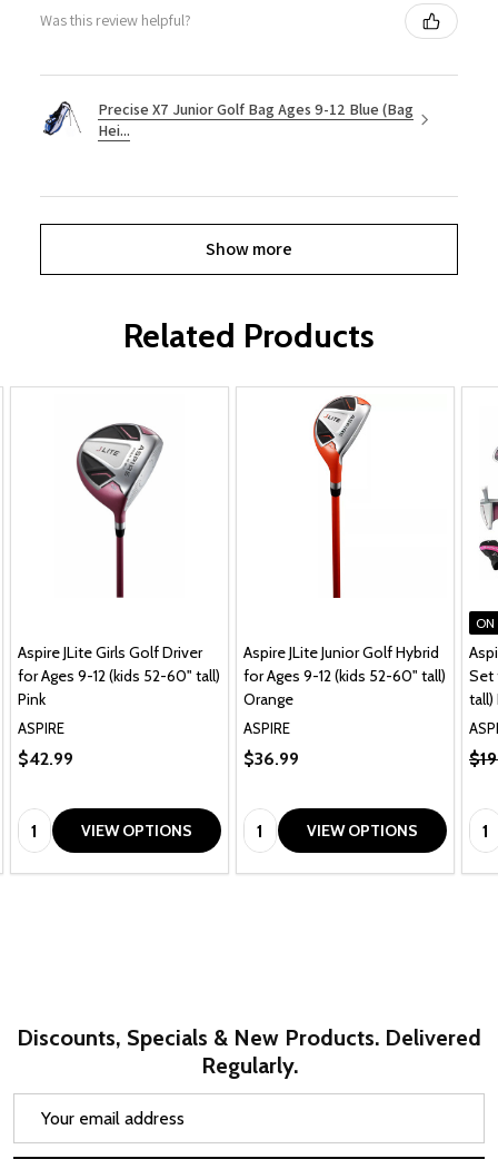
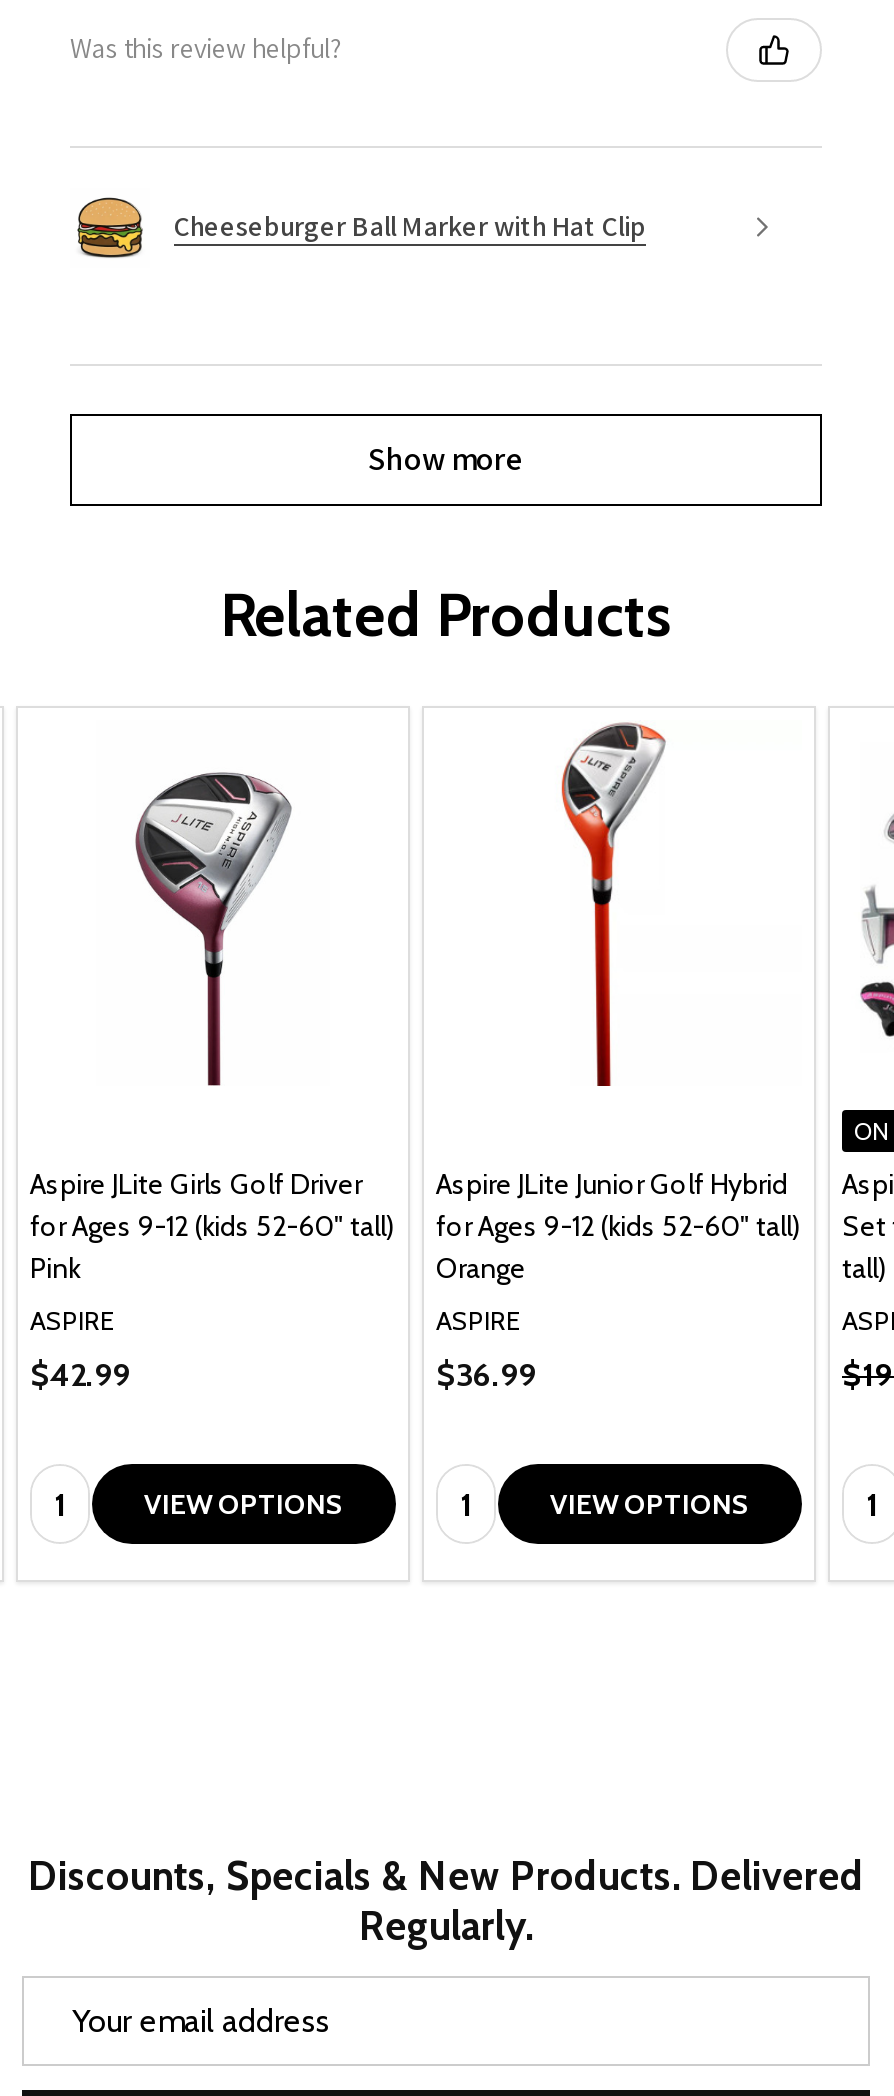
[43,99,414,140] [image] | Precise X7 Junior Golf Bag Ages 9-12 Blue (Bag | Hei... -> [76,196,646,260] [image] | Cheeseburger Ball Marker with Hat Clip

